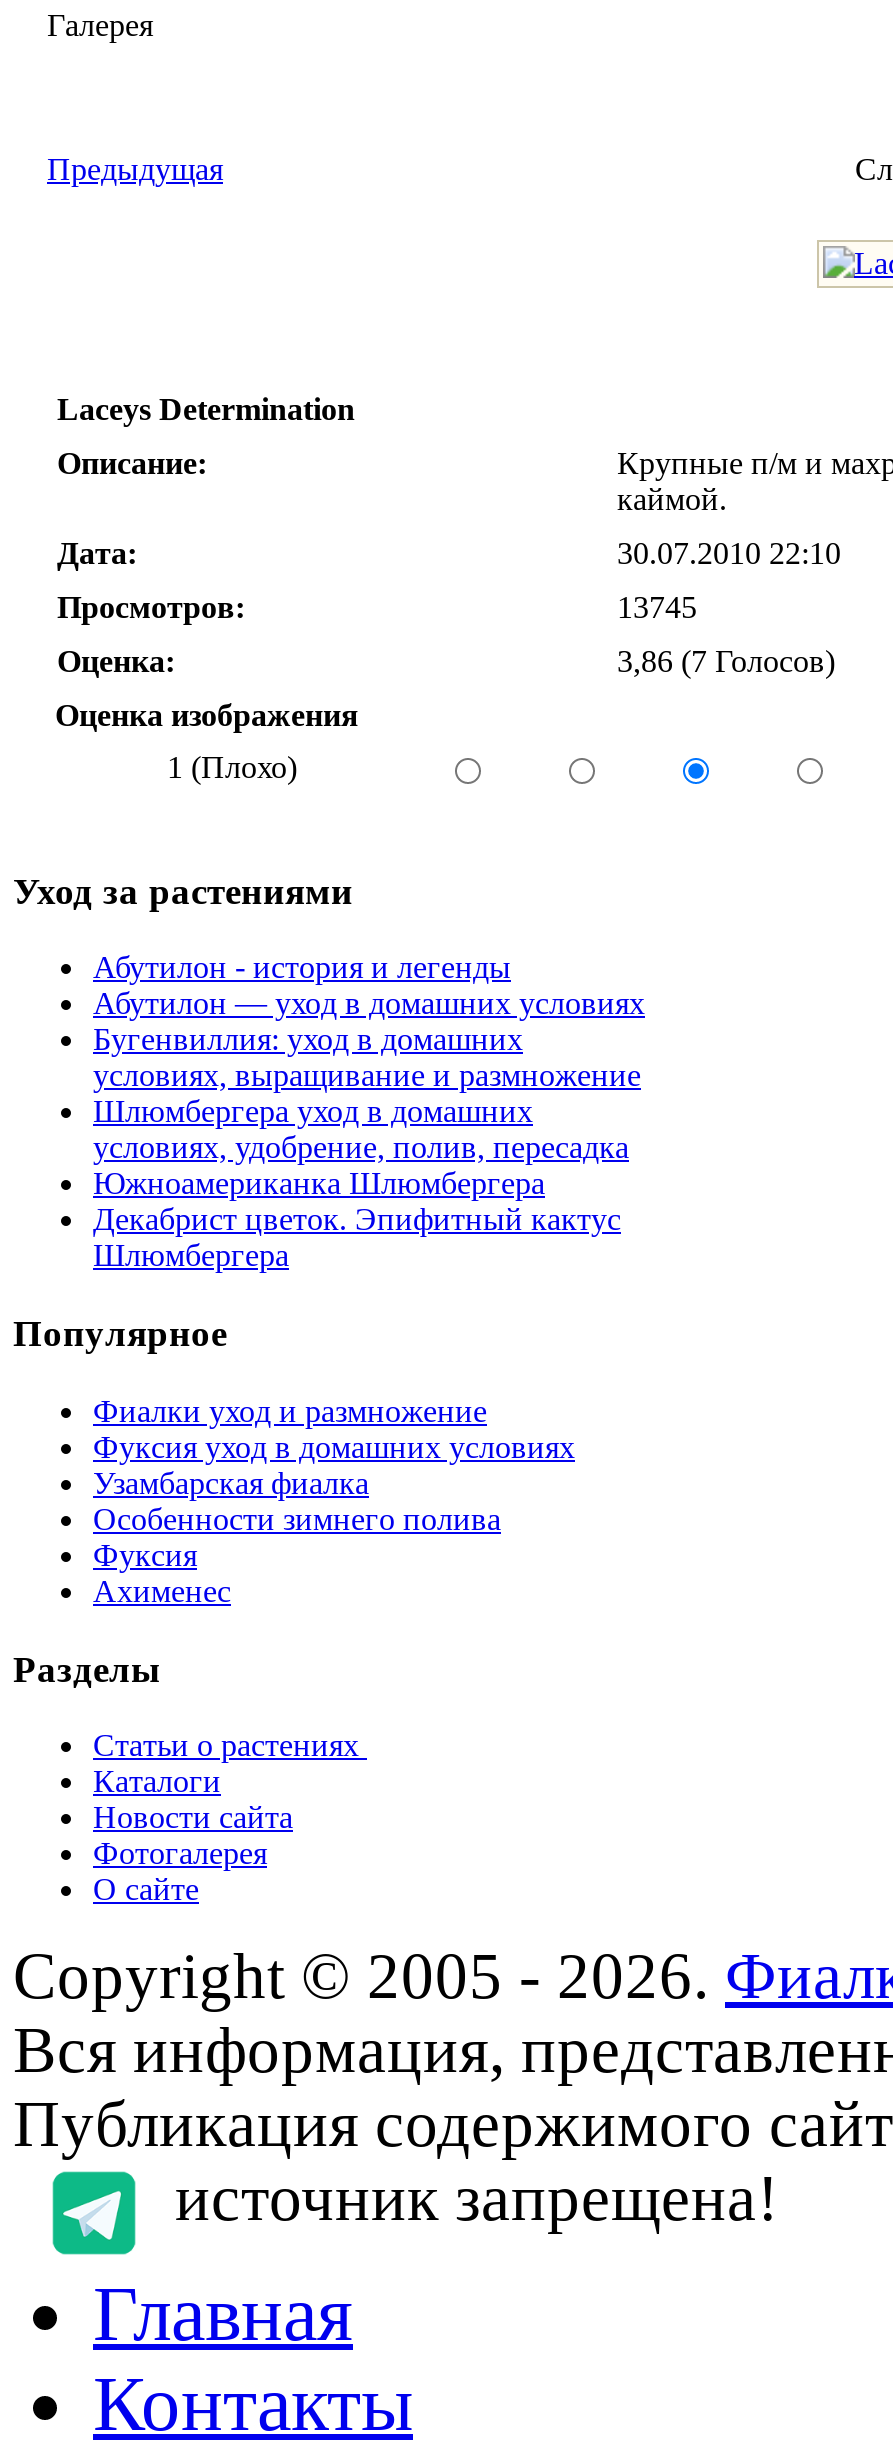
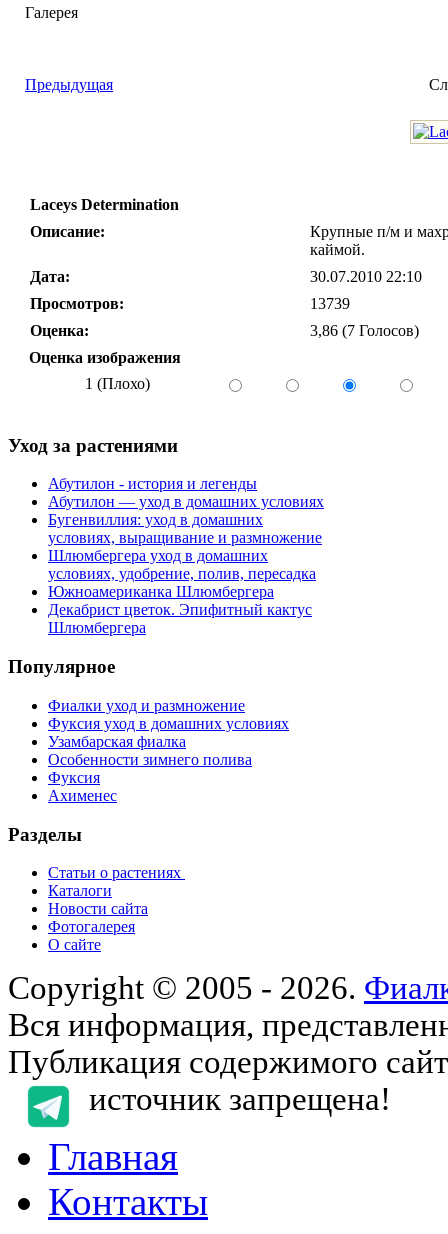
[617,590,697,624] 13745 -> [310,295,350,312] 13739

